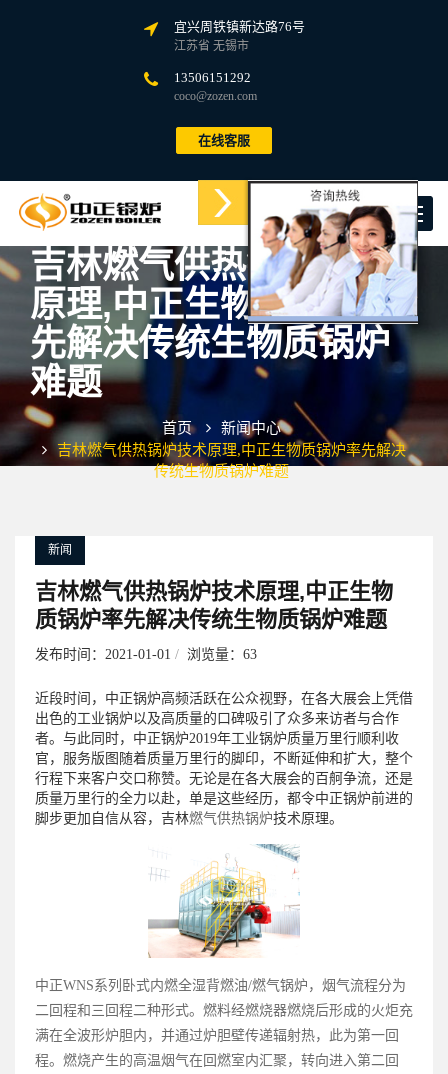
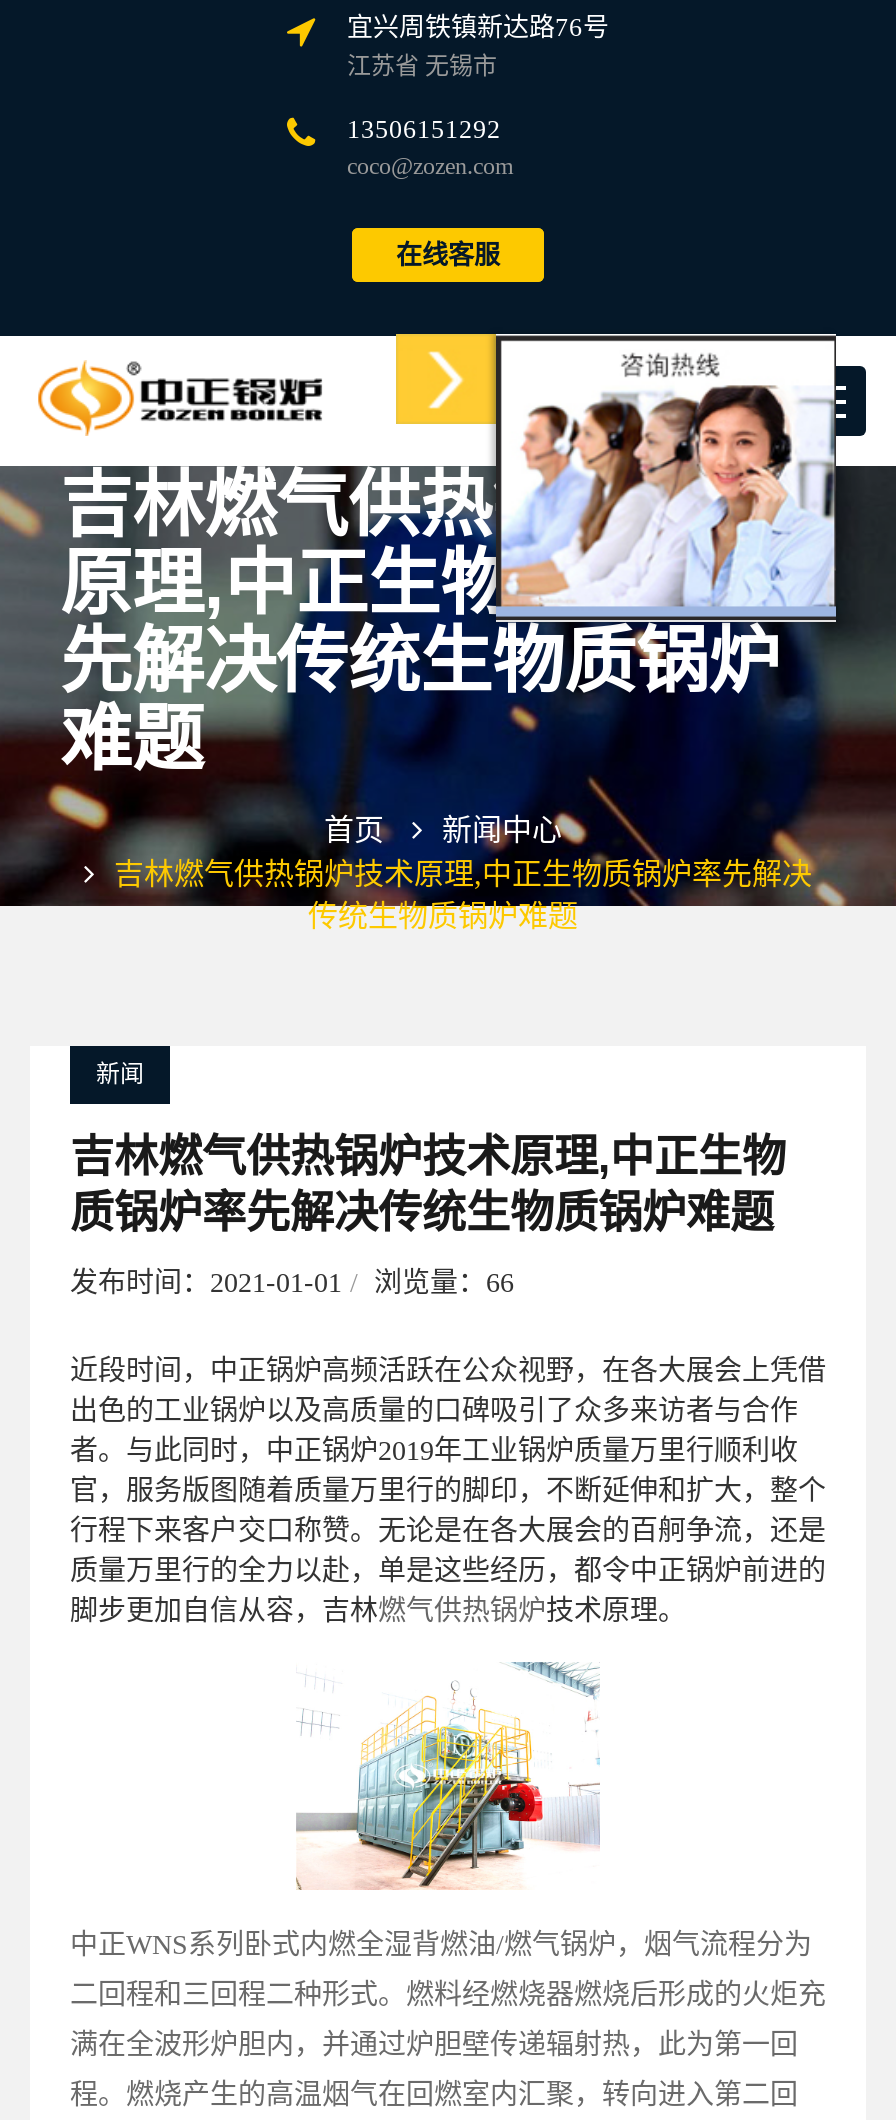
[35,647,257,662] 发布时间：2021-01-01 浏览量：63 -> [70,1269,514,1299] 发布时间：2021-01-01 浏览量：66

